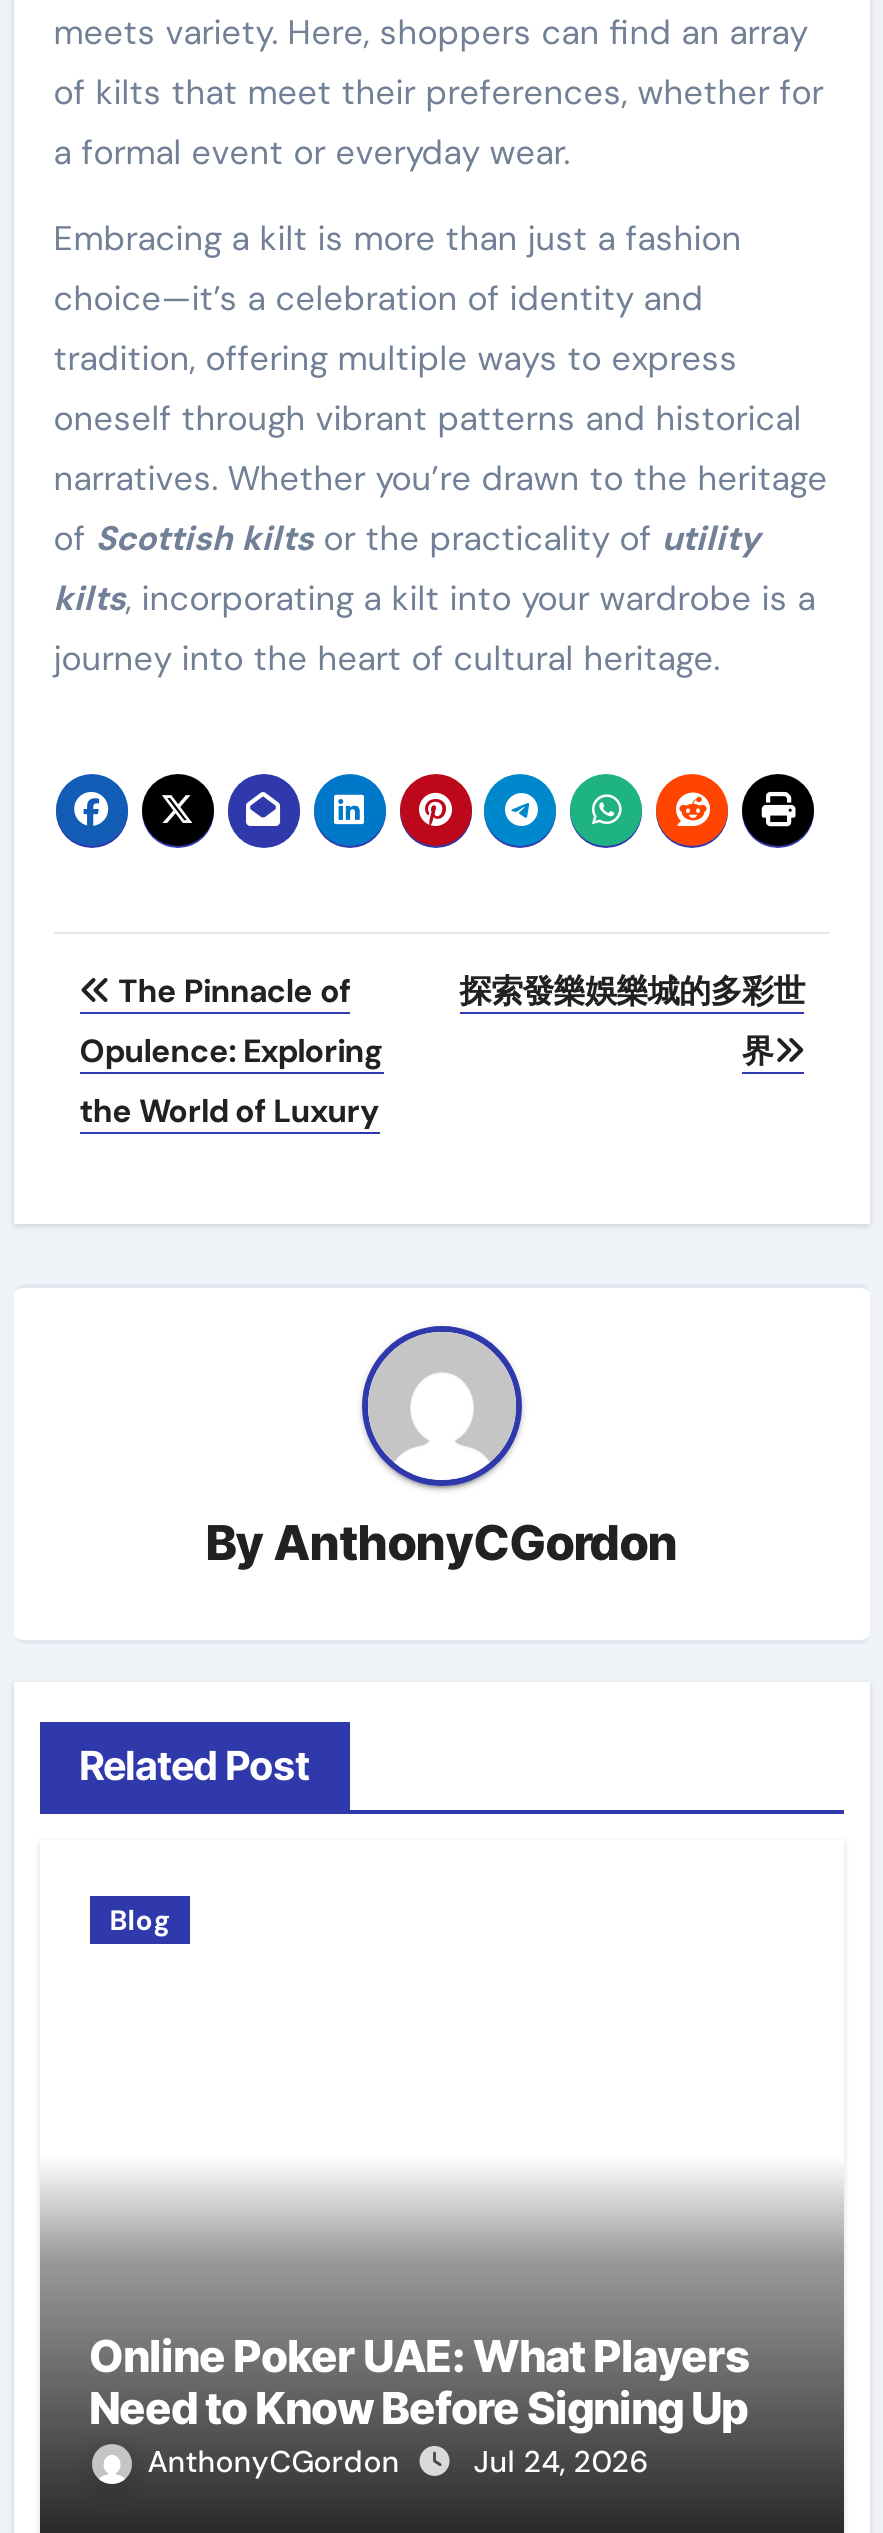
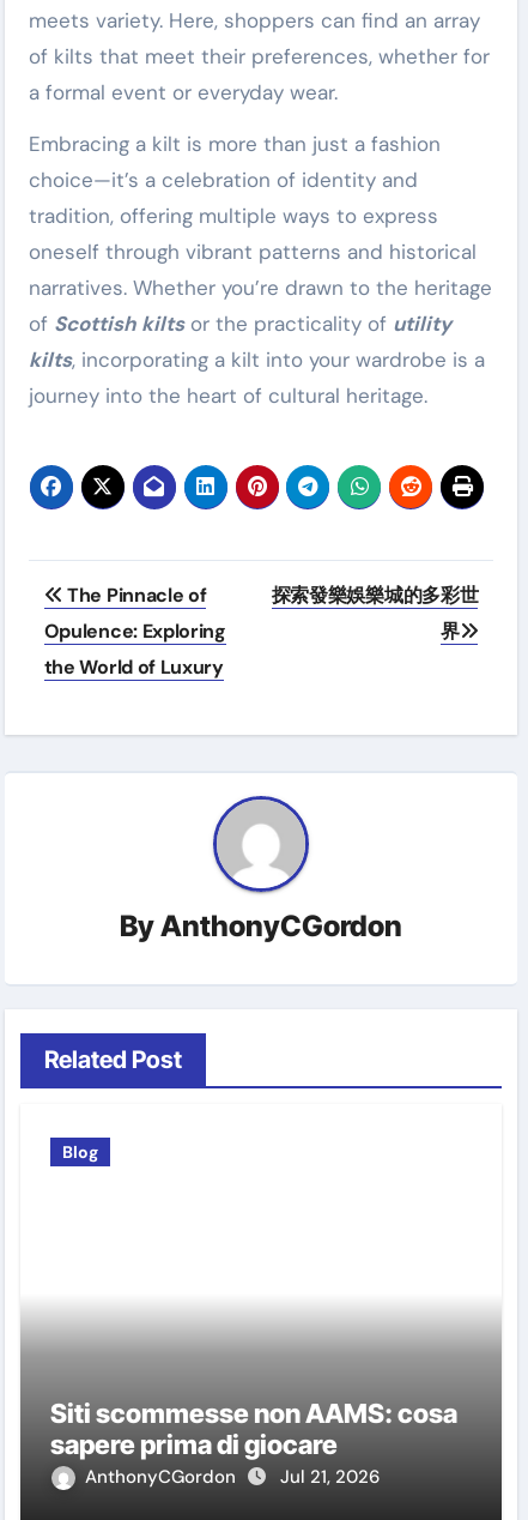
[90,2329,750,2433] Online Poker UAE: What Players | Need to Know Before Signing Up -> [50,1397,457,1459] Siti scommesse non AAMS: cosa | sapere prima di giocare
[148,2441,648,2481] AnthonyCGordon Jul 24, 2026 -> [85,1464,379,1488] AnthonyCGordon Jul 21, 2026

